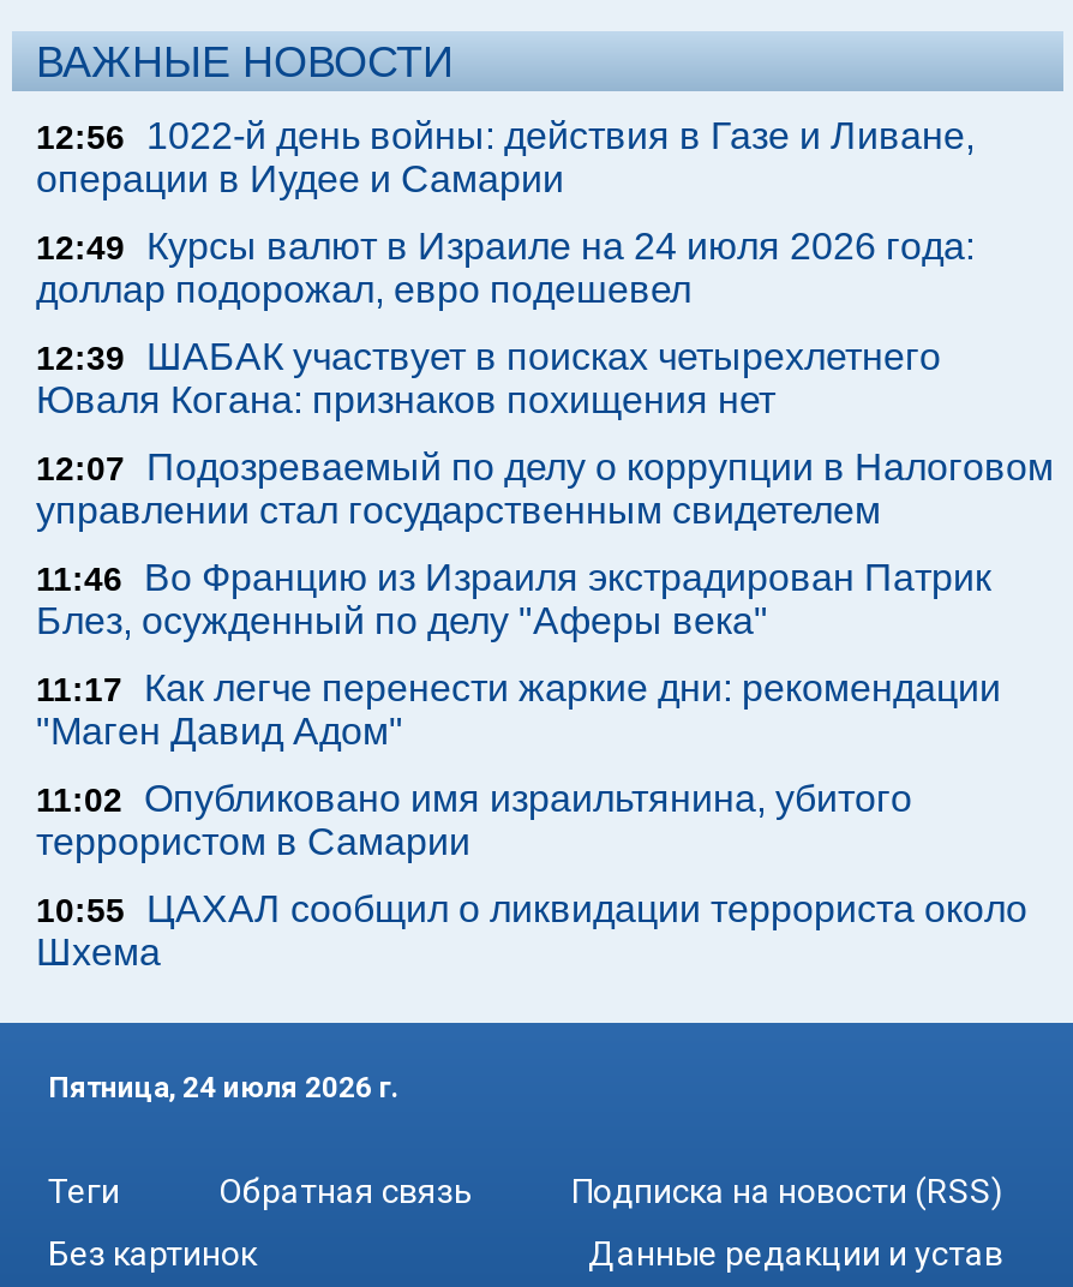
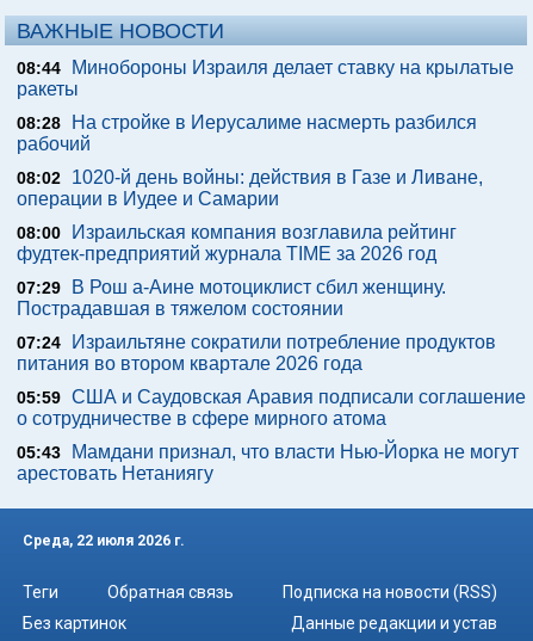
[36,115,975,156] 12:56 1022-й день войны: действия в Газе и Ливане, -> [17,58,514,188] 08:44 Минобороны Израиля делает ставку на крылатые | ракеты | 08:28 На стройке в Иерусалиме насмерть разбился | рабочий | 08:02 1020-й день войны: действия в Газе и Ливане,
moved [36,158,564,199] -> [17,189,279,209]: операции в Иудее и Самарии
[36,225,1054,1104] 12:49 Курсы валют в Израиле на 24 июля 2026 года: | доллар подорожал, евро подешевел | 12:39 ШАБАК участвует в поисках четырехлетнего | Юваля Когана: признаков похищения нет | 12:07 Подозреваемый по делу о коррупции в Налоговом | управлении стал государственным свидетелем | 11:46 Во Францию из Израиля экстрадирован Патрик | Блез, осужденный по делу "Аферы века" | 11:17 Как легче перенести жаркие дни: рекомендации | "Маген Давид Адом" | 11:02 Опубликовано имя израильтянина, убитого | террористом в Самарии | 10:55 ЦАХАЛ сообщил о ликвидации террориста около | Шхема | Пятница, 24 июля 2026 г. -> [17,222,526,550] 08:00 Израильская компания возглавила рейтинг | фудтек-предприятий журнала TIME за 2026 год | 07:29 В Рош а-Аине мотоциклист сбил женщину. | Пострадавшая в тяжелом состоянии | 07:24 Израильтяне сократили потребление продуктов | питания во втором квартале 2026 года | 05:59 США и Саудовская Аравия подписали соглашение | о сотрудничестве в сфере мирного атома | 05:43 Мамдани признал, что власти Нью-Йорка не могут | арестовать Нетаниягу | Среда, 22 июля 2026 г.

